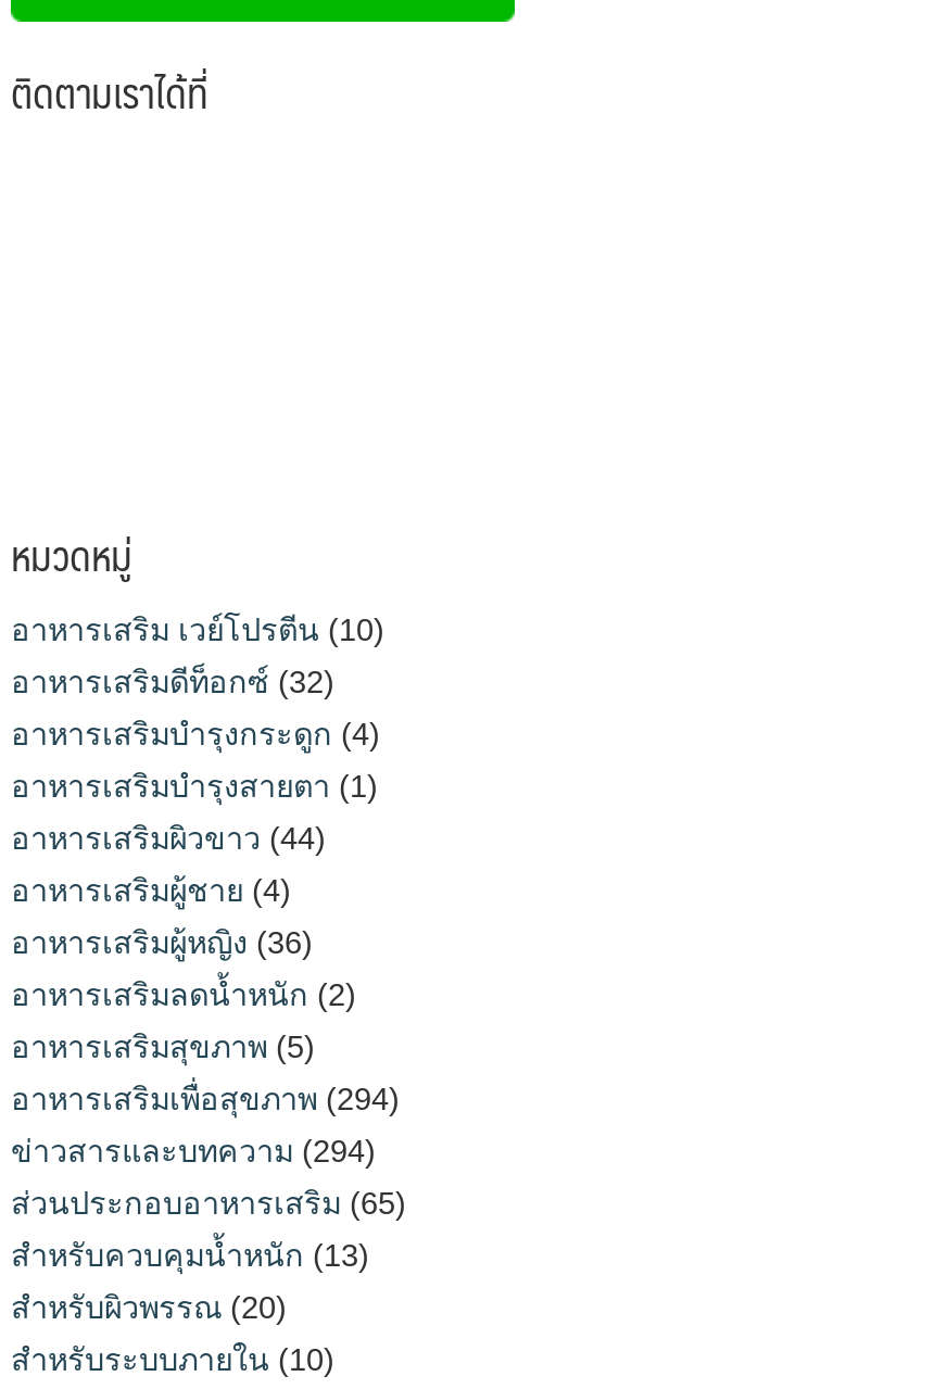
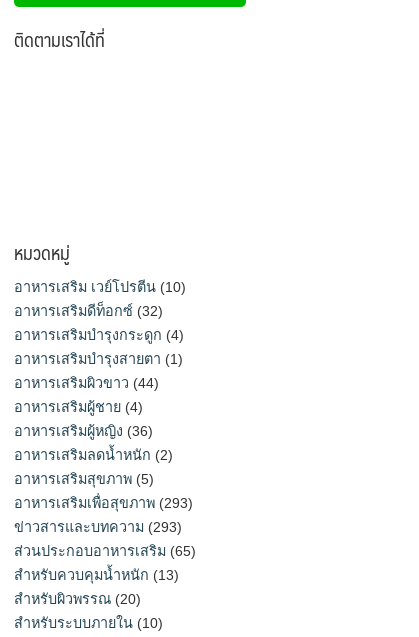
[11,1081,400,1116] อาหารเสริมเพื่อสุขภาพ(294) -> [14,495,193,511] อาหารเสริมเพื่อสุขภาพ(293)
[11,1133,376,1168] ข่าวสารและบทความ(294) -> [14,519,182,535] ข่าวสารและบทความ(293)

